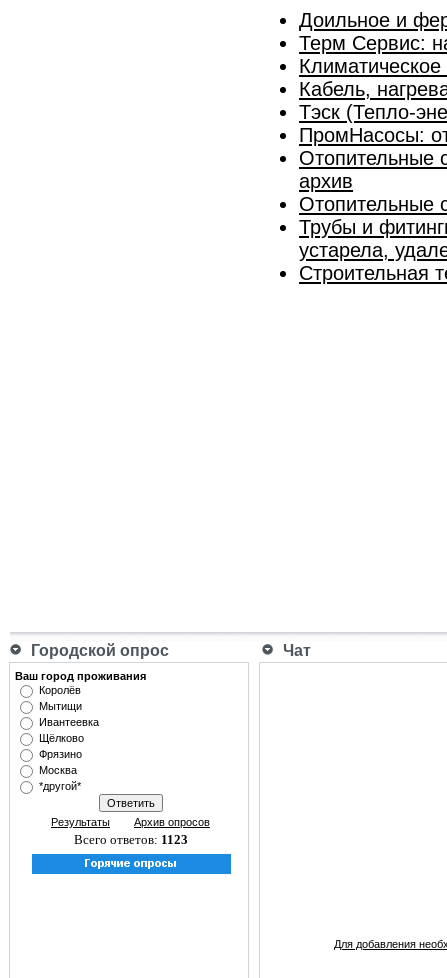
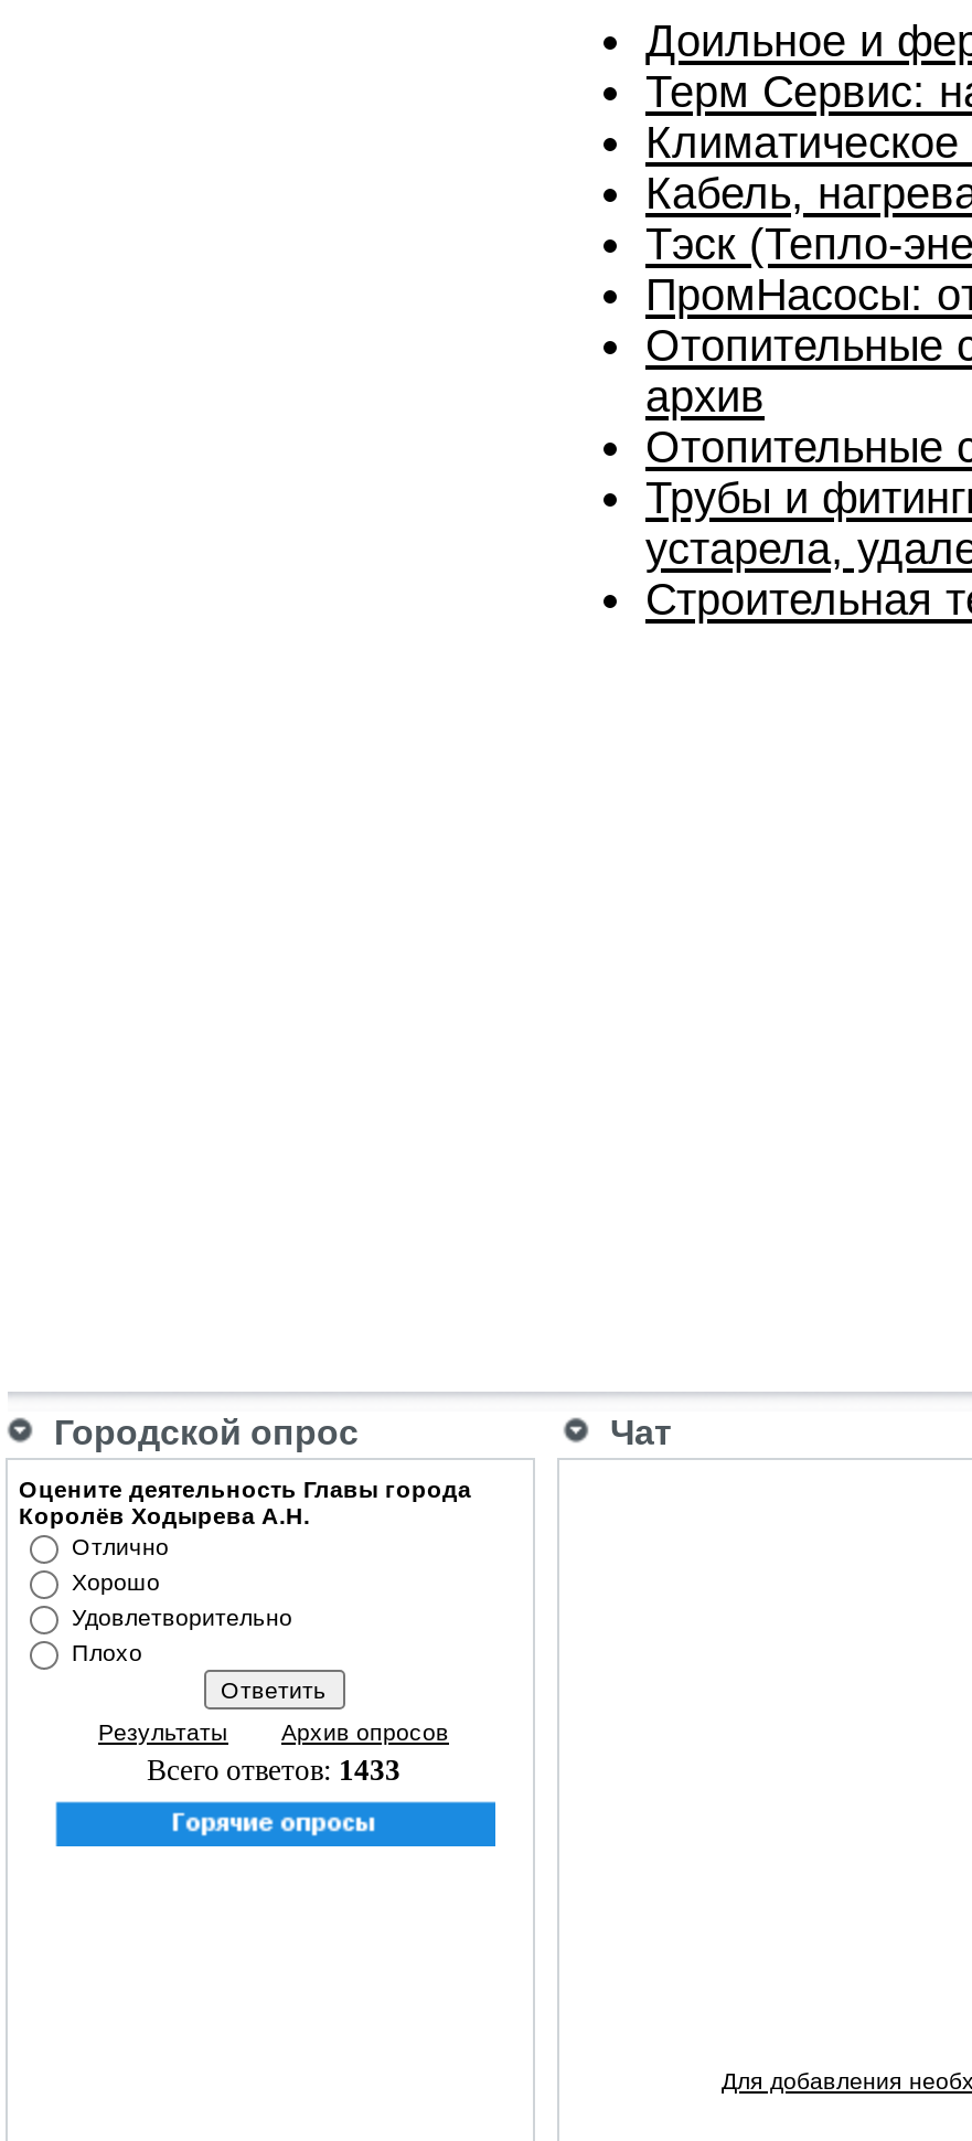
[15,670,146,792] Ваш город проживания | Королёв | Мытищи | Ивантеевка | Щёлково | Фрязино | Москва | *другой* -> [19,1476,471,1665] Оцените деятельность Главы города | Королёв Ходырева А.Н. | Отлично | Хорошо | Удовлетворительно | Плохо
moved [51,816,210,828] -> [98,1718,449,1745]: Результаты | Архив опросов
[73,832,187,847] Всего ответов: 1123 -> [147,1754,400,1787] Всего ответов: 1433

